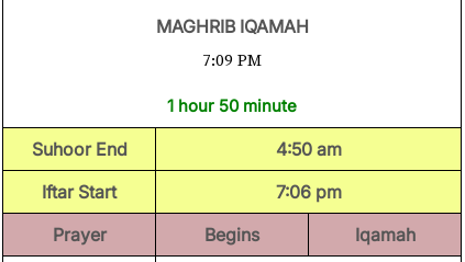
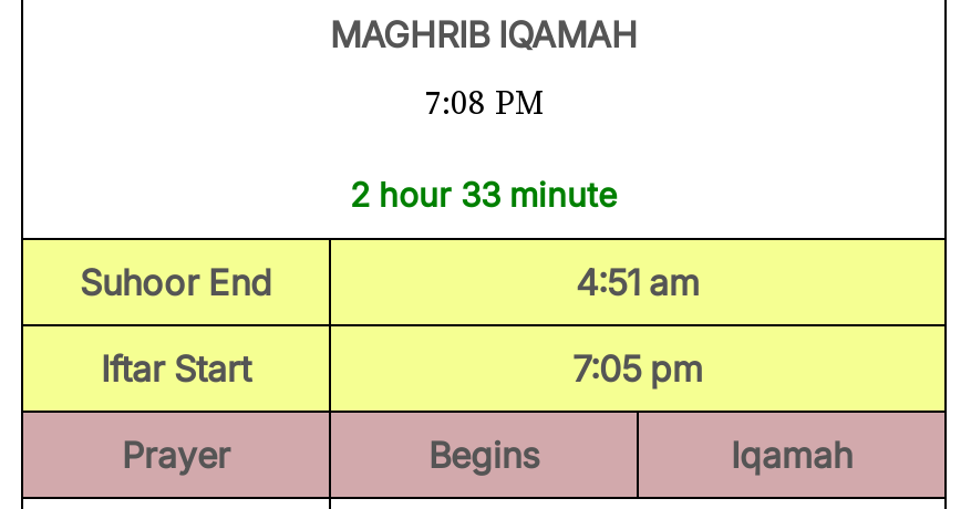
[202,50,262,71] 7:09 PM -> [424,83,544,125] 7:08 PM
[167,95,297,116] 1 hour 50 minute -> [350,174,618,216] 2 hour 33 minute
[275,138,341,160] 4:50 am -> [576,260,700,304] 4:51 am
[275,181,341,203] 7:06 pm -> [572,346,703,391] 7:05 pm

